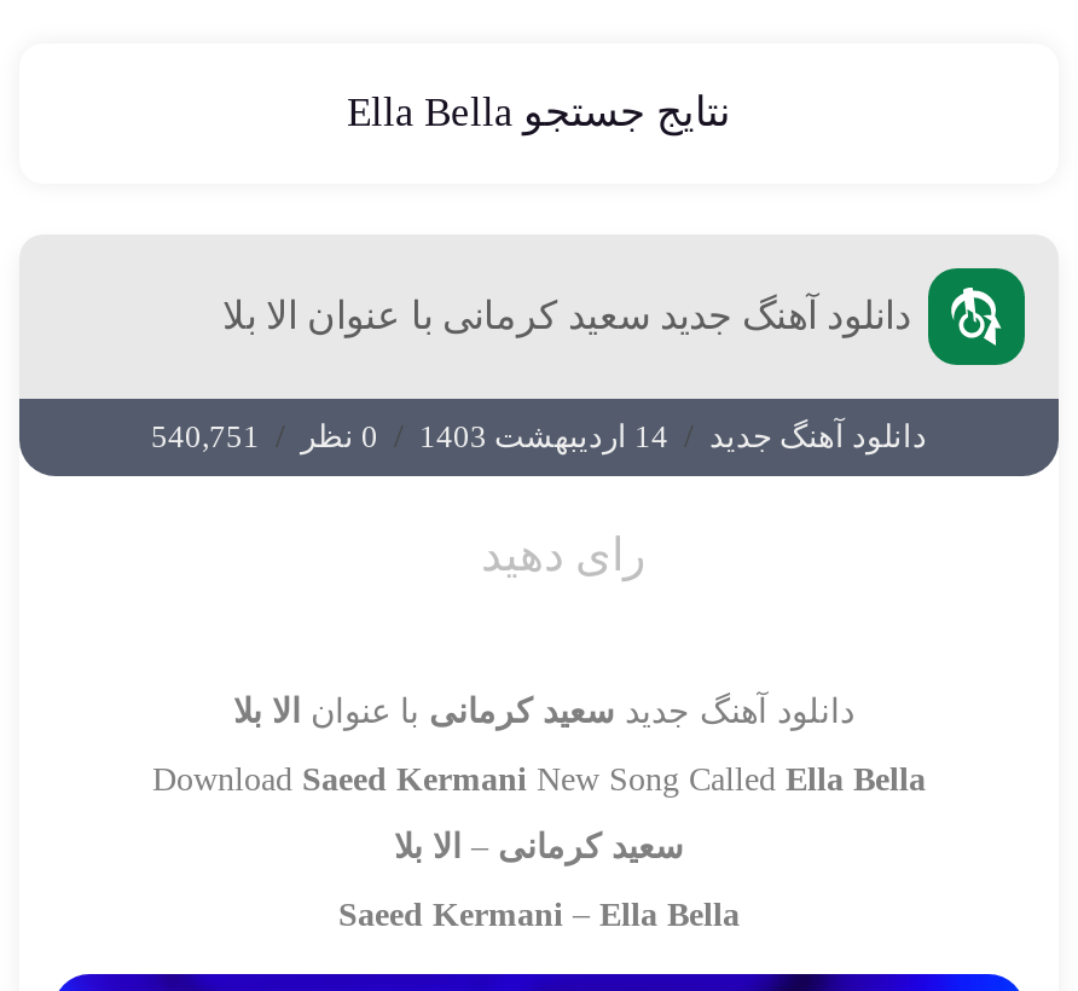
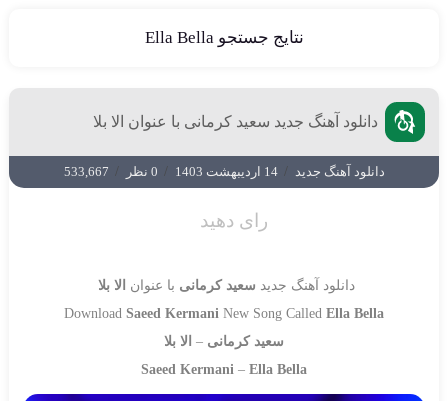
[151,419,260,456] 540,751 -> [63,164,108,179] 533,667

